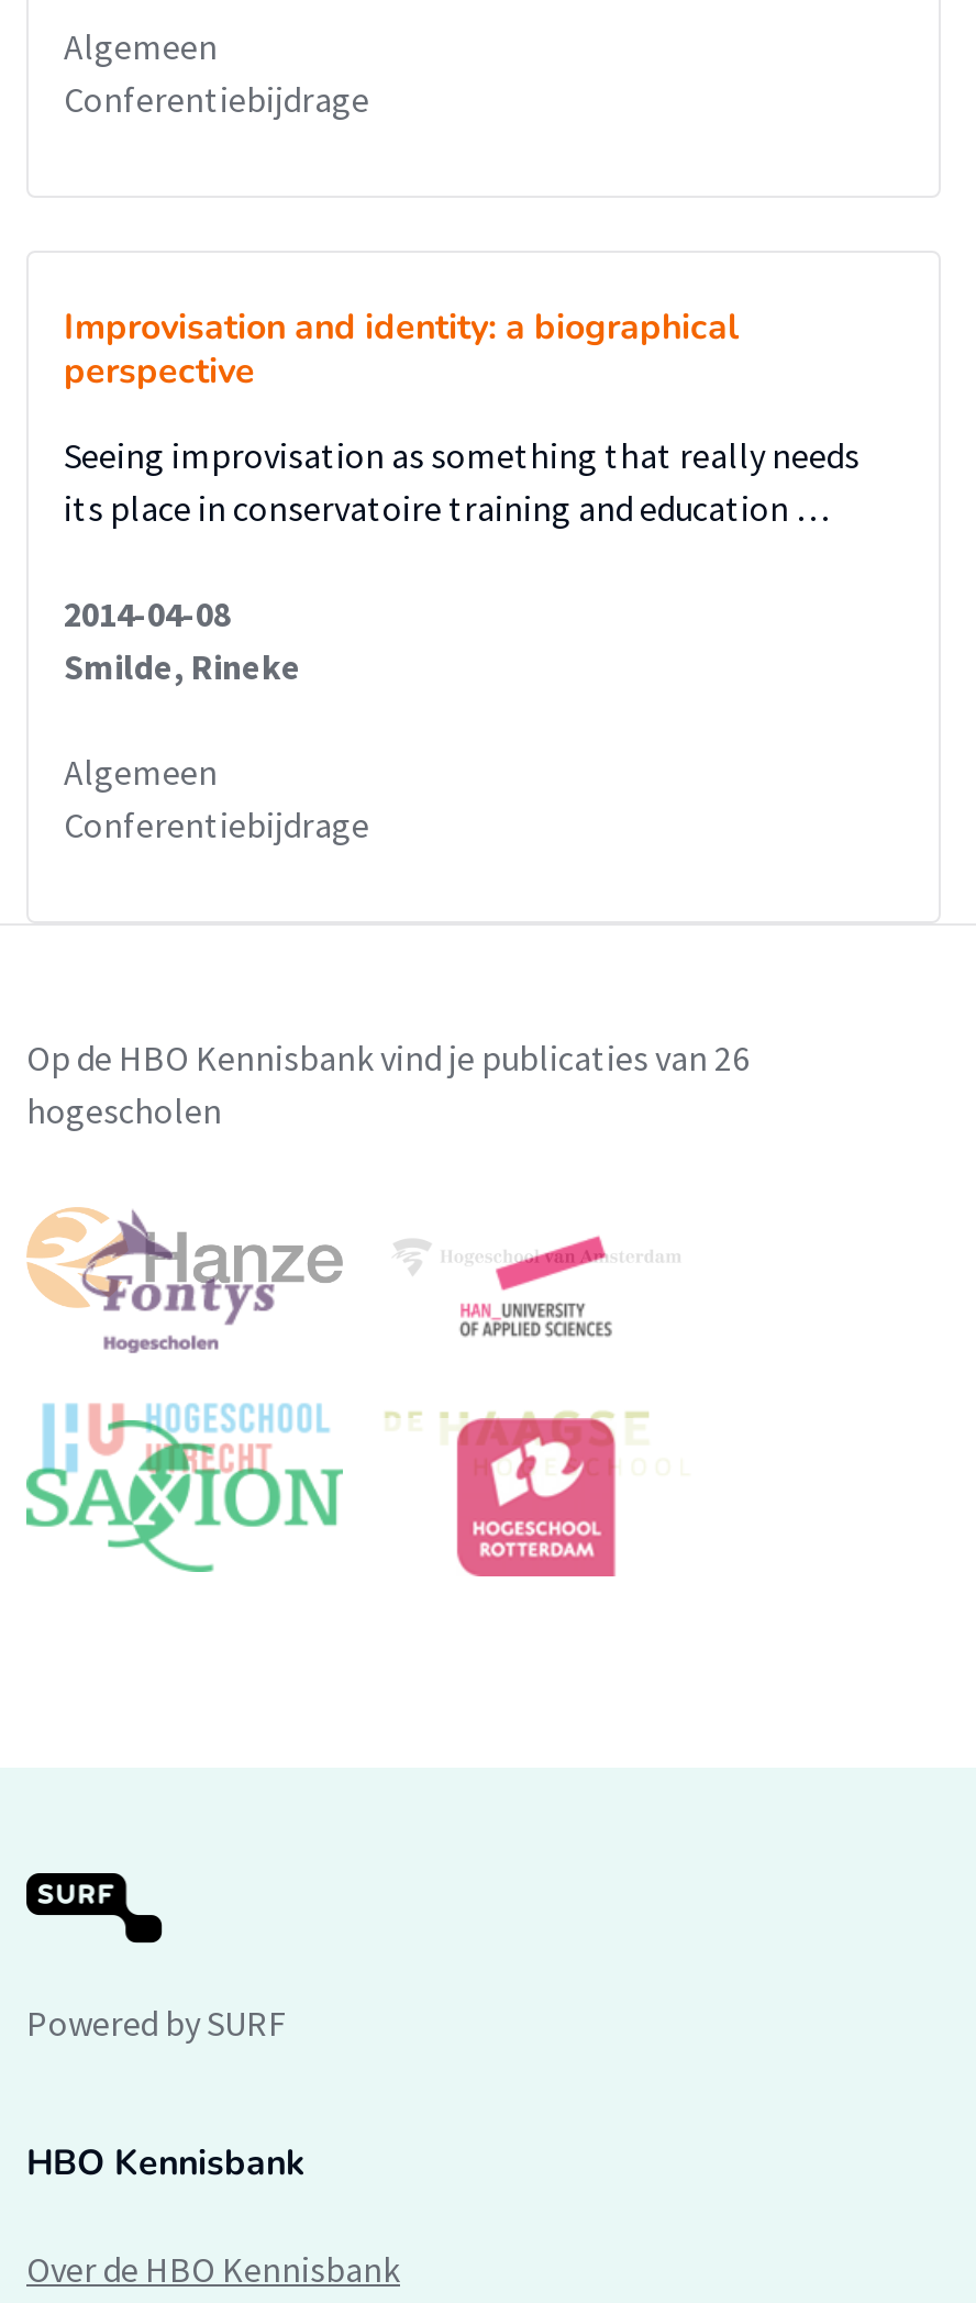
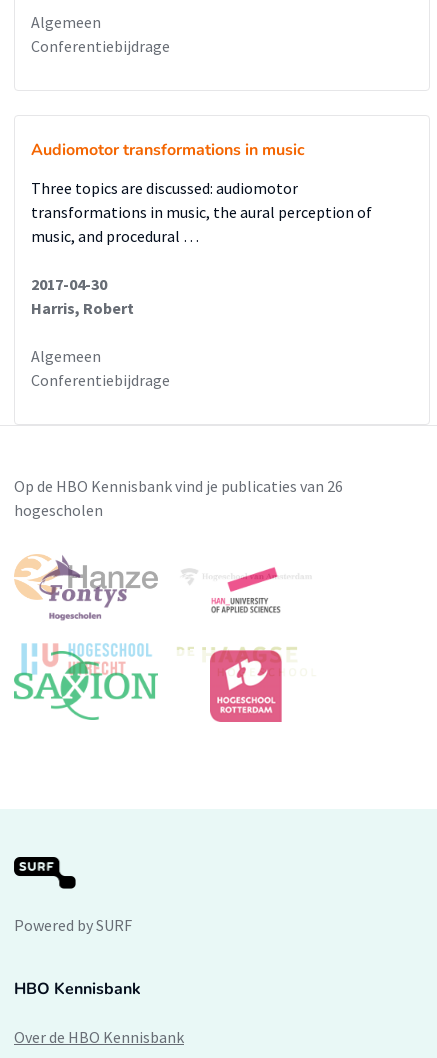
[64,303,739,395] Improvisation and identity: a biographical | perspective -> [31,139,305,161] Audiomotor transformations in music
[64,432,859,529] Seeing improvisation as something that really needs | its place in conservatoire training and education … -> [31,178,372,246] Three topics are discussed: audiomotor | transformations in music, the aural perception of | music, and procedural …
[64,591,301,687] 2014-04-08 | Smilde, Rineke -> [31,274,134,318] 2017-04-30 | Harris, Robert

